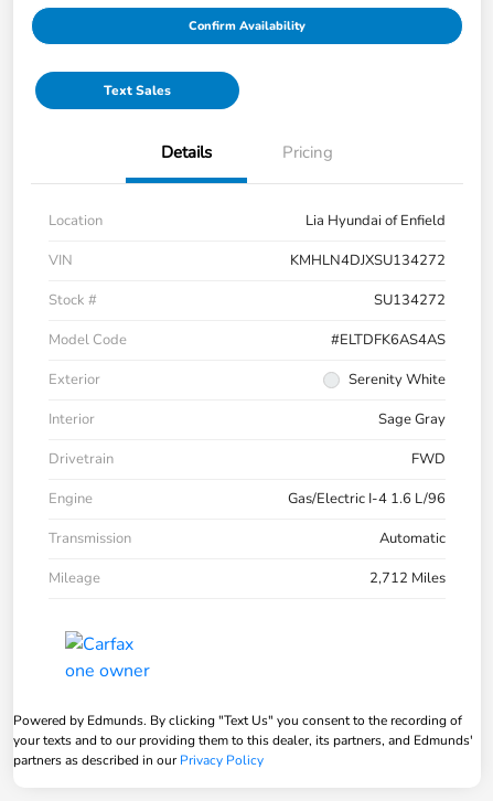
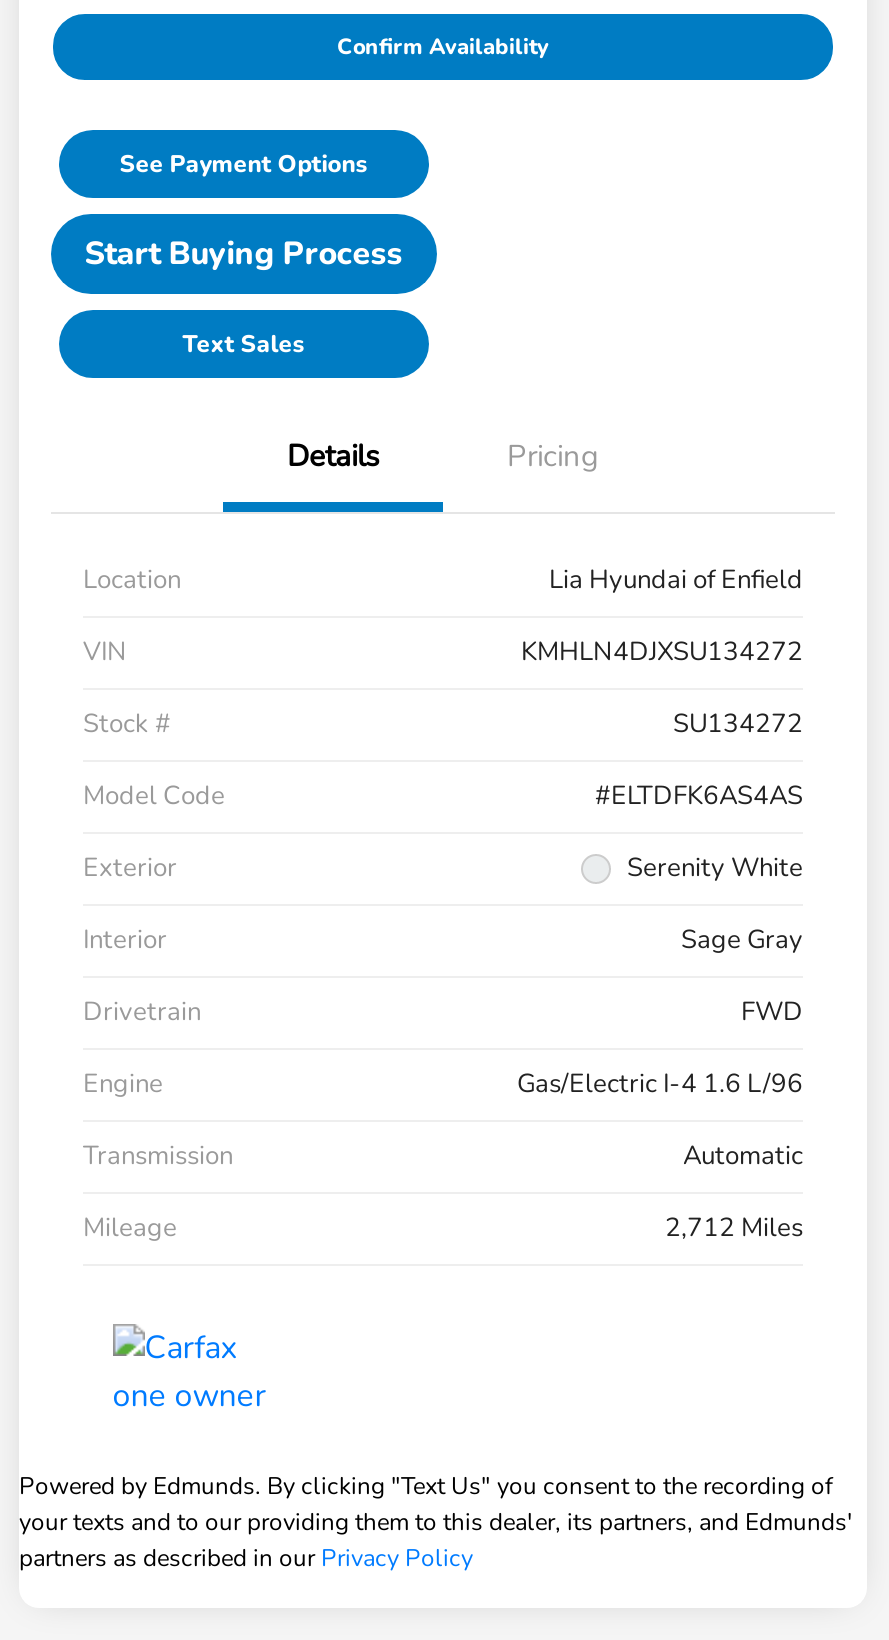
none -> [85,148,403,276] See Payment Options | Start Buying Process

